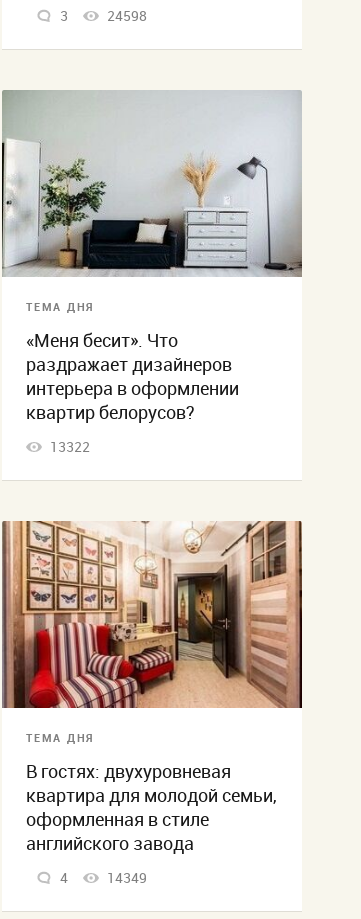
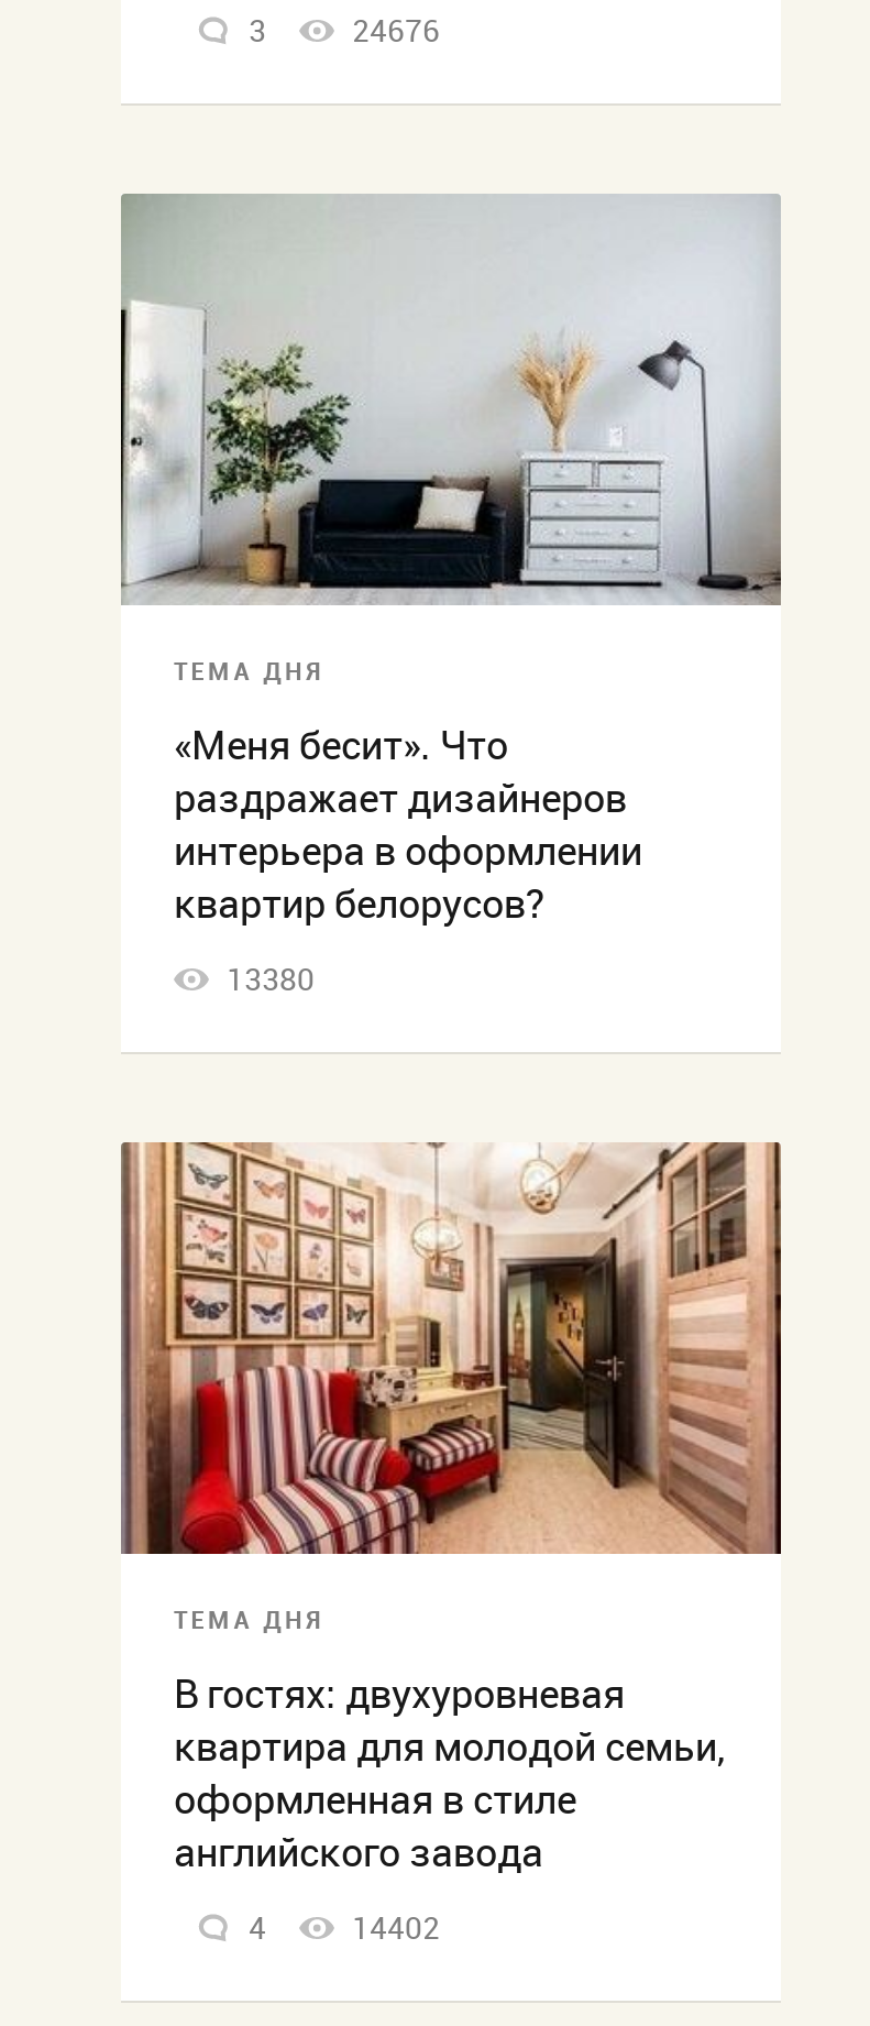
[107,8,147,24] 24598 -> [352,13,440,48] 24676
[50,439,90,455] 13322 -> [227,962,315,997] 13380
[107,870,147,886] 14349 -> [352,1910,440,1946] 14402

